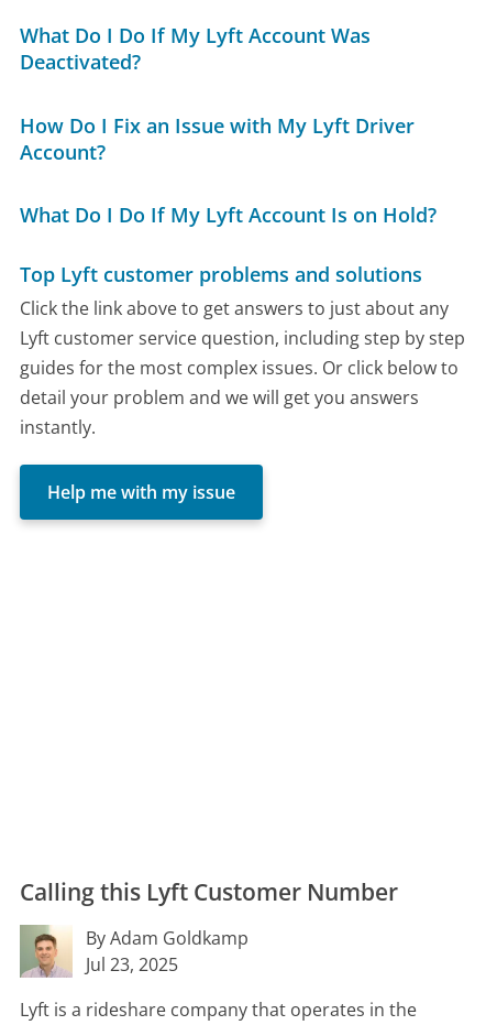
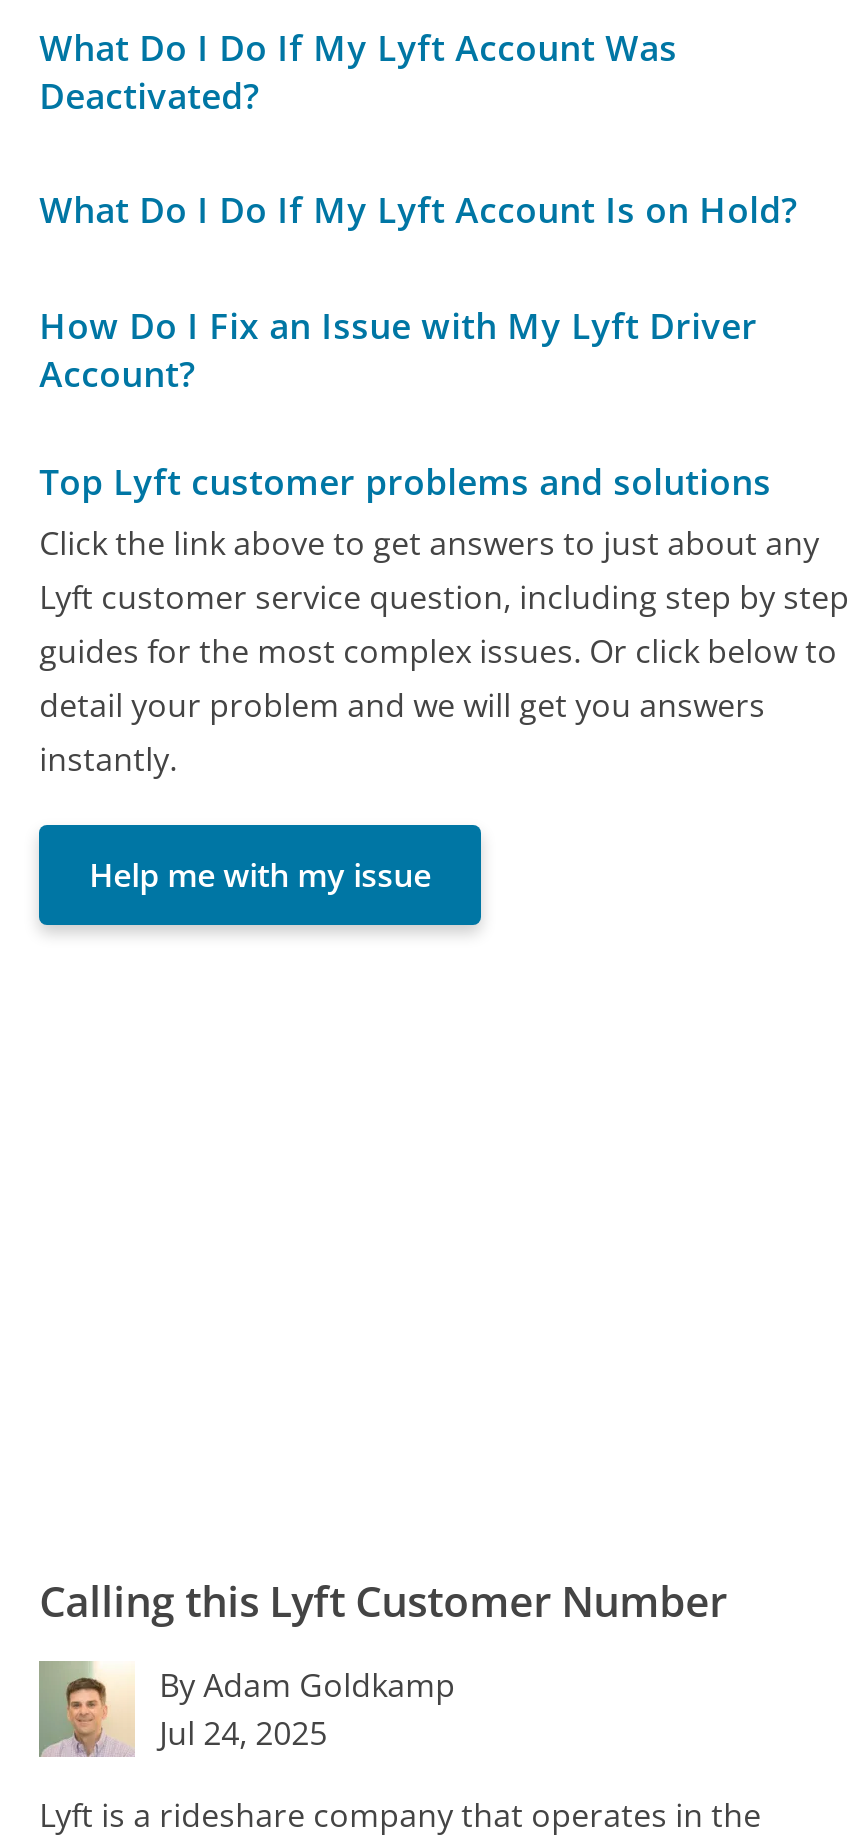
moved [20,112,415,165] -> [39,301,757,397]: How Do I Fix an Issue with My Lyft Driver | Account?
moved [20,202,437,228] -> [39,186,797,234]: What Do I Do If My Lyft Account Is on Hold?
[86,952,178,976] Jul 23, 2025 -> [159,1711,327,1755] Jul 24, 2025

